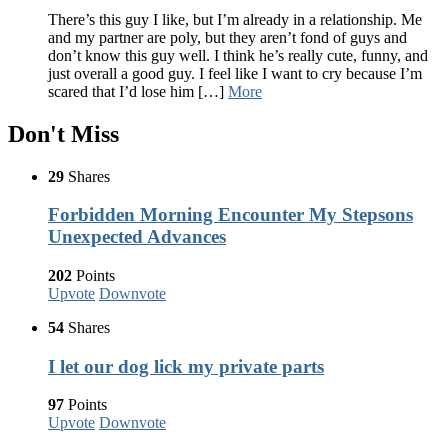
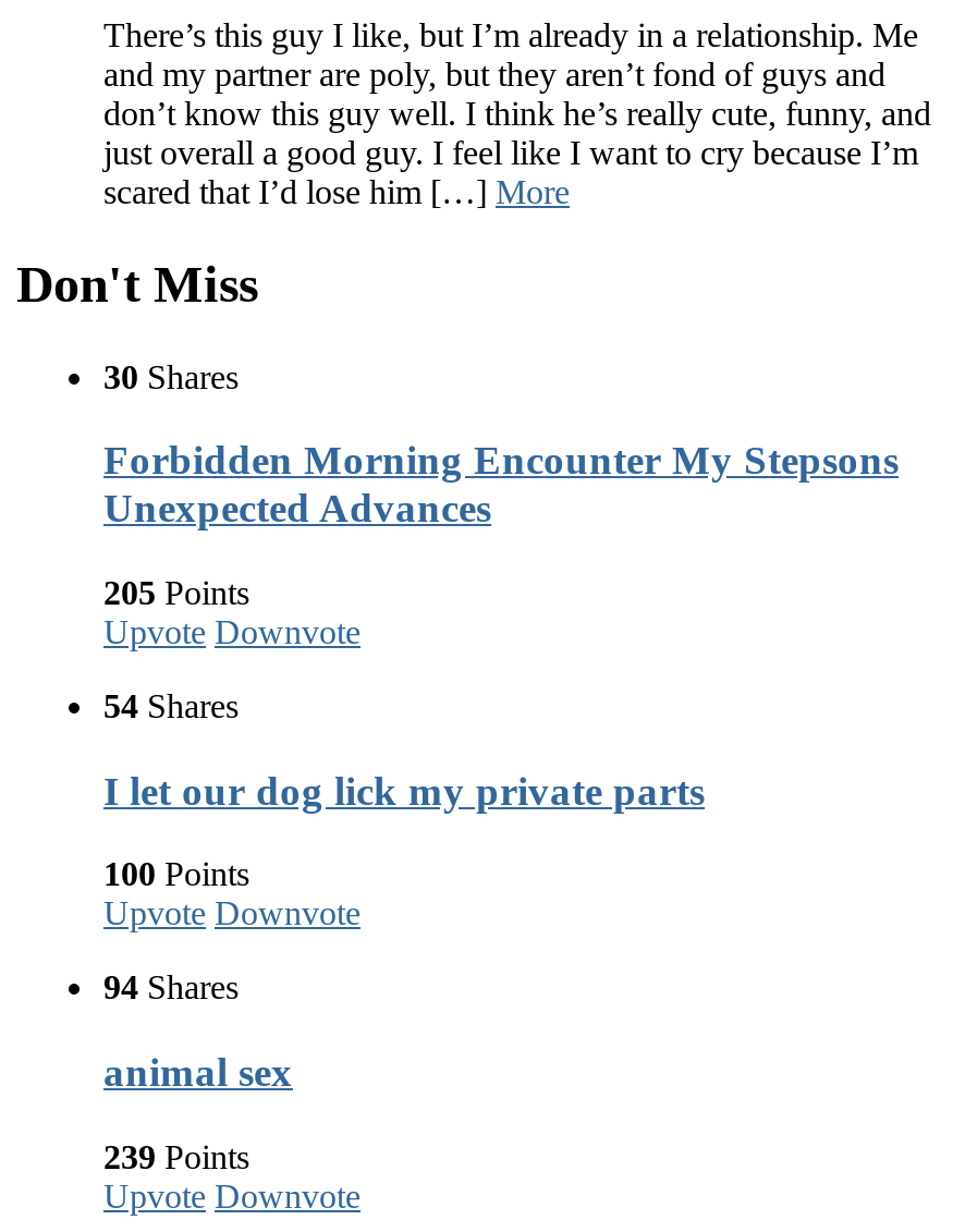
[48,167,110,184] 29 Shares -> [103,357,239,394] 30 Shares
[48,267,115,284] 202 Points -> [103,574,249,611] 205 Points
[48,396,107,413] 97 Points -> [103,856,361,1175] 100 Points | Upvote Downvote | 94 Shares | animal sex | 239 Points

